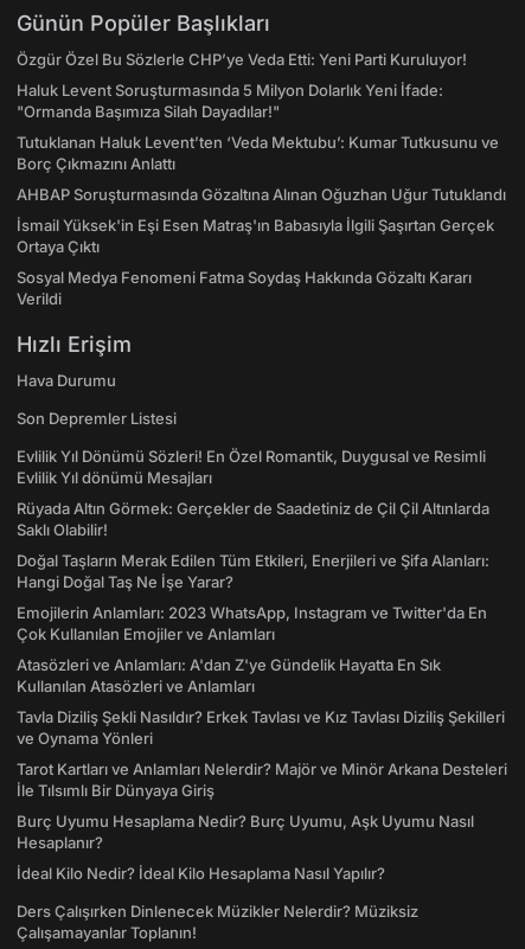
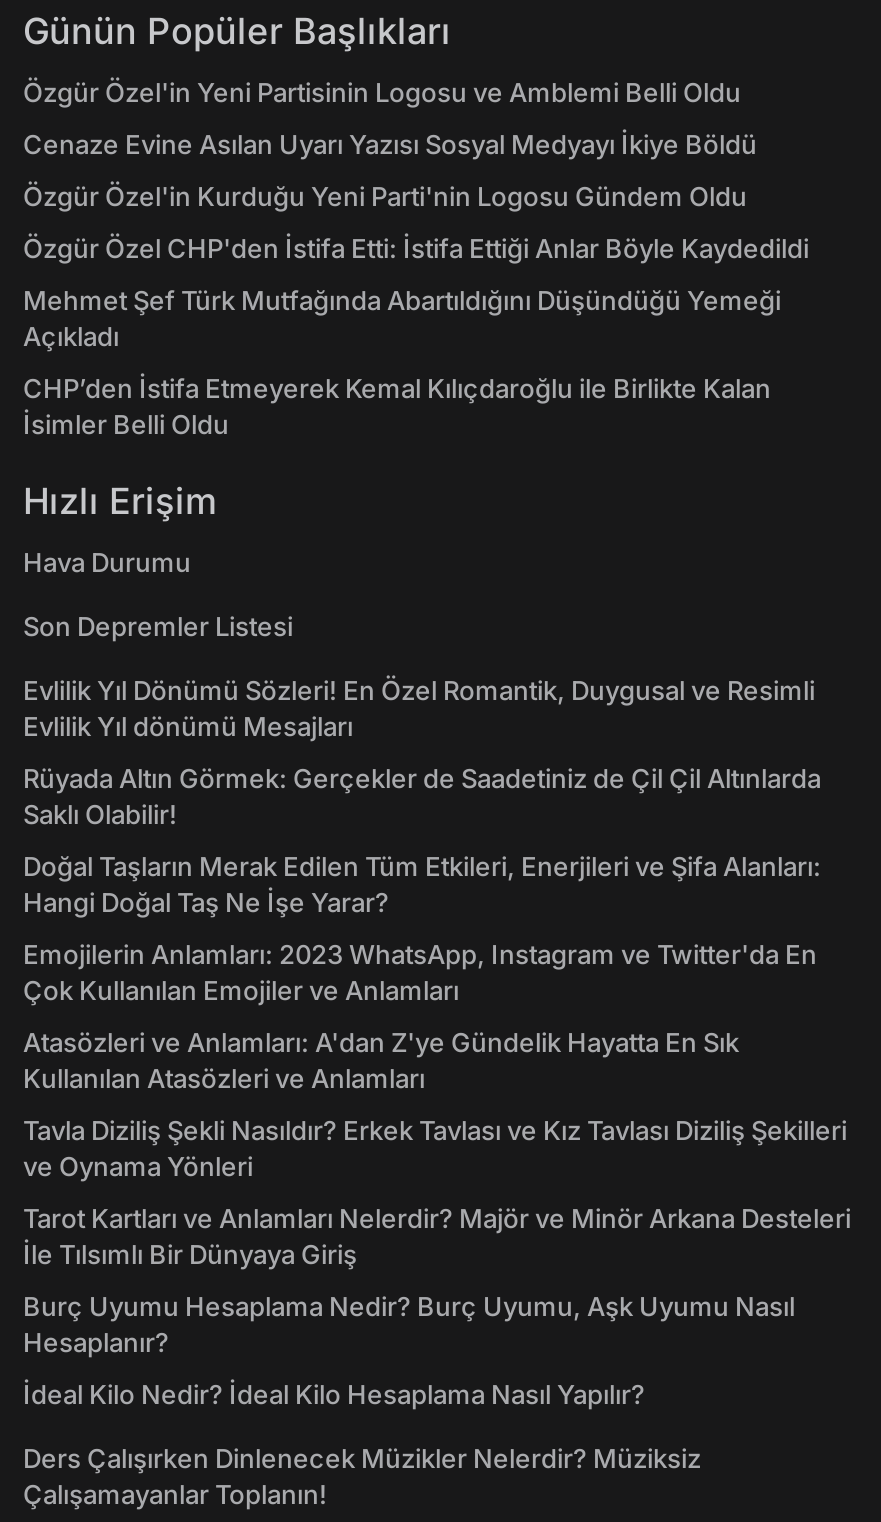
[17,50,467,69] Özgür Özel Bu Sözlerle CHP’ye Veda Etti: Yeni Parti Kuruluyor! -> [23,77,741,109] Özgür Özel'in Yeni Partisinin Logosu ve Amblemi Belli Oldu
[17,81,443,121] Haluk Levent Soruşturmasında 5 Milyon Dolarlık Yeni İfade: | "Ormanda Başımıza Silah Dayadılar!" -> [23,129,757,161] Cenaze Evine Asılan Uyarı Yazısı Sosyal Medyayı İkiye Böldü
[17,133,499,173] Tutuklanan Haluk Levent’ten ‘Veda Mektubu’: Kumar Tutkusunu ve | Borç Çıkmazını Anlattı -> [23,181,747,213] Özgür Özel'in Kurduğu Yeni Parti'nin Logosu Gündem Oldu
[17,185,506,204] AHBAP Soruşturmasında Gözaltına Alınan Oğuzhan Uğur Tutuklandı -> [23,233,809,265] Özgür Özel CHP'den İstifa Etti: İstifa Ettiği Anlar Böyle Kaydedildi
[17,216,494,256] İsmail Yüksek'in Eşi Esen Matraş'ın Babasıyla İlgili Şaşırtan Gerçek | Ortaya Çıktı -> [23,285,781,353] Mehmet Şef Türk Mutfağında Abartıldığını Düşündüğü Yemeği | Açıkladı
[17,268,472,309] Sosyal Medya Fenomeni Fatma Soydaş Hakkında Gözaltı Kararı | Verildi -> [23,373,771,441] CHP’den İstifa Etmeyerek Kemal Kılıçdaroğlu ile Birlikte Kalan | İsimler Belli Oldu

